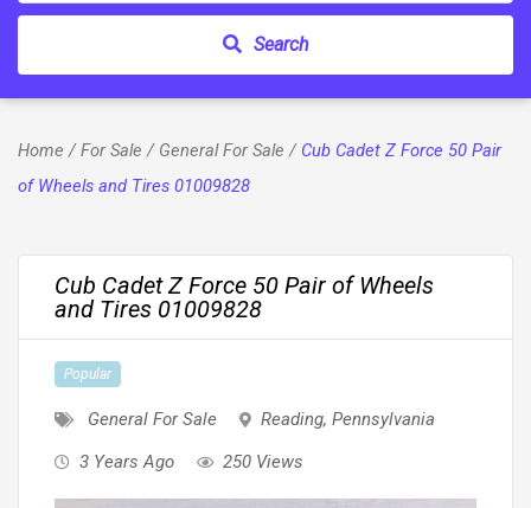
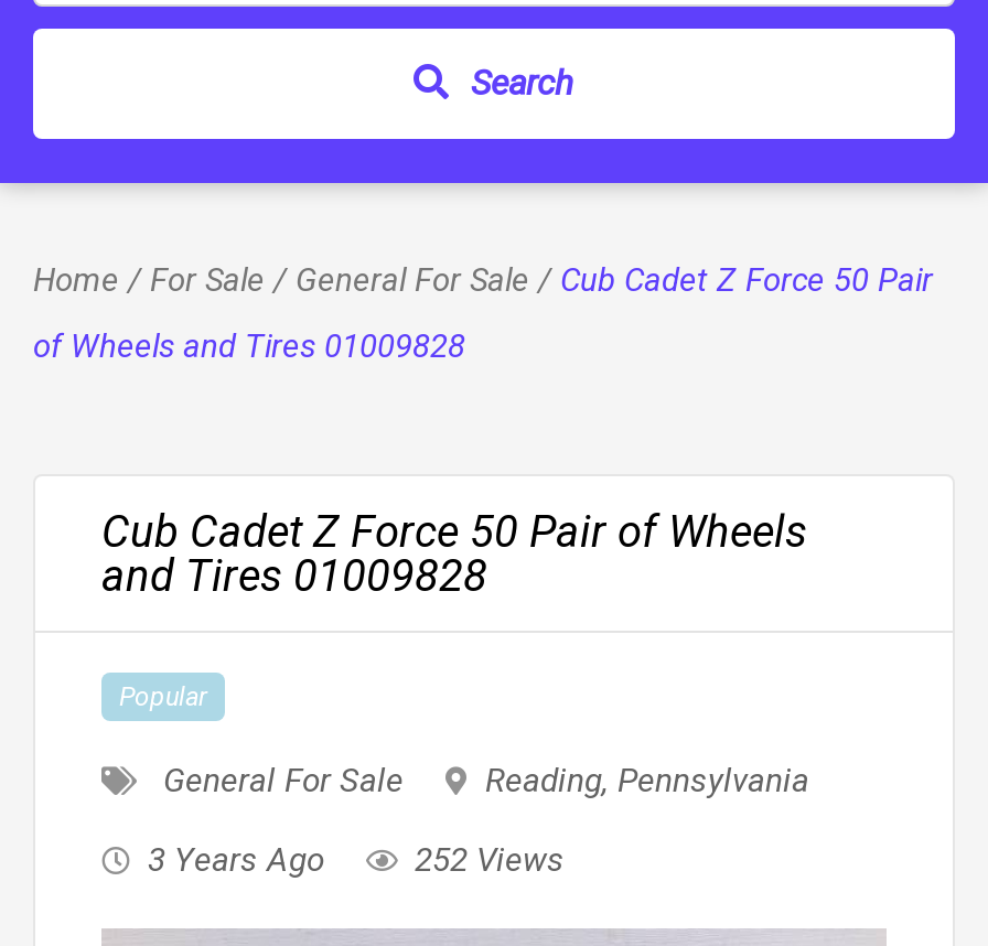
[223,451,303,472] 250 Views -> [415,839,565,879] 252 Views

